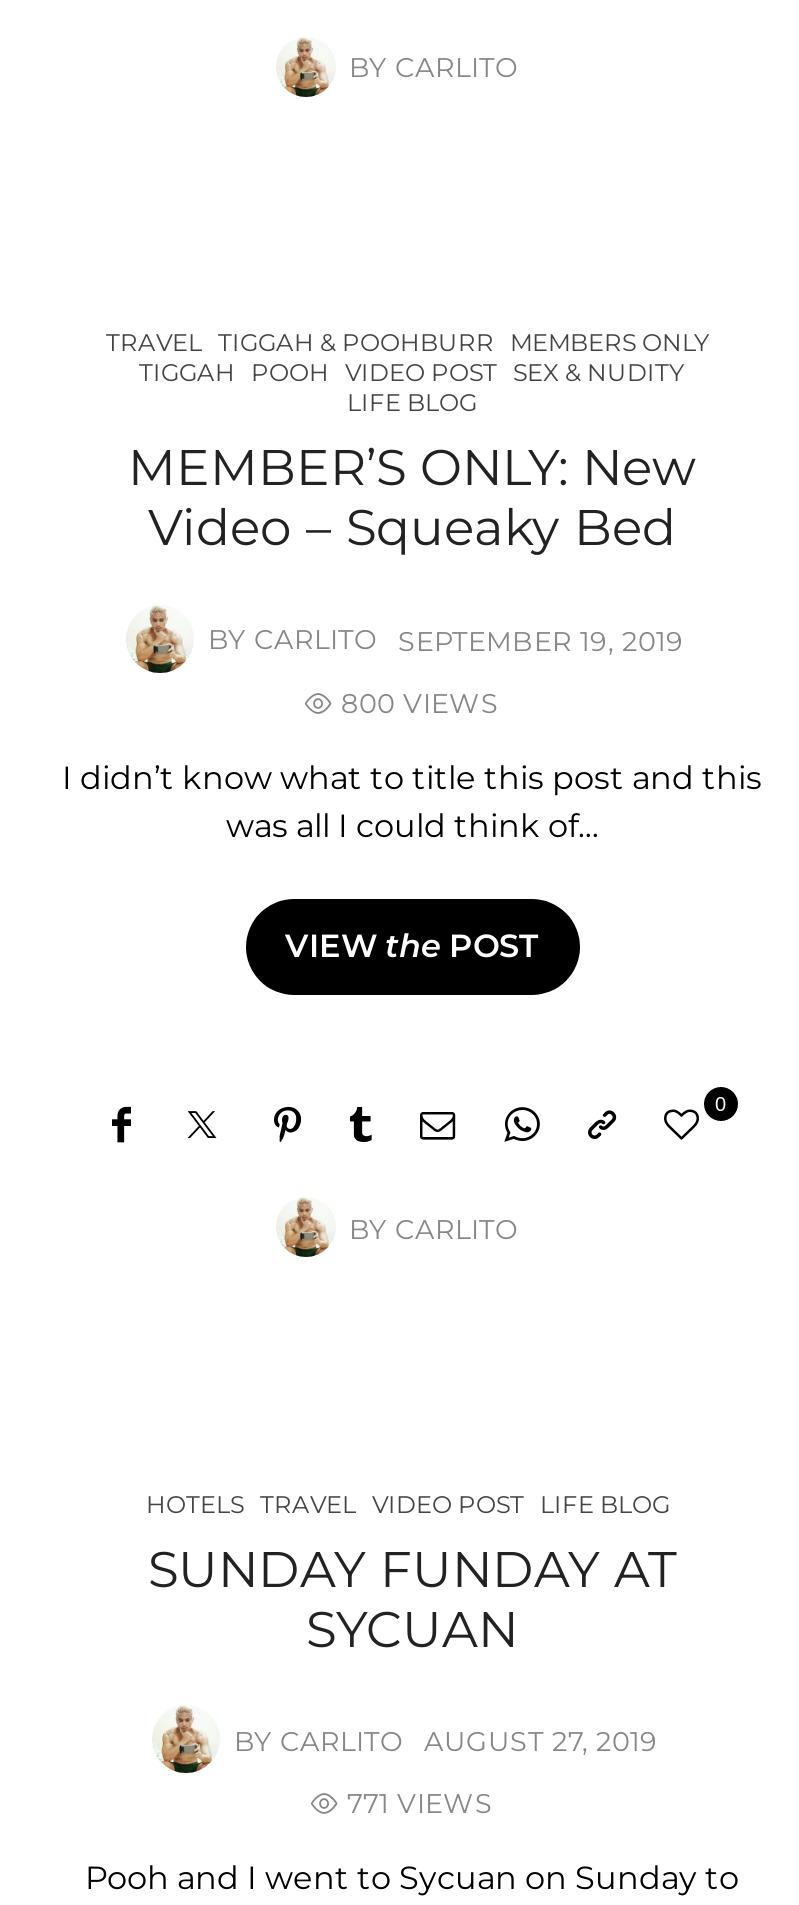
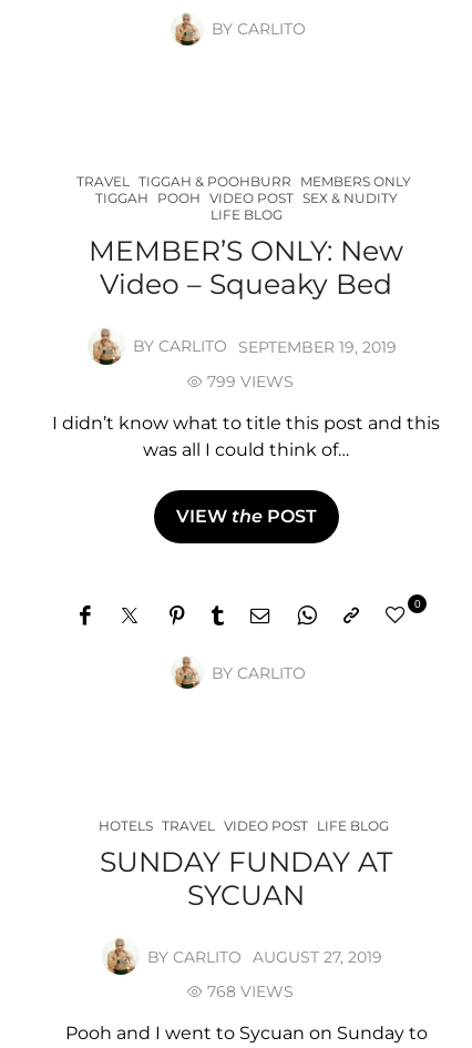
[341,687,499,719] 800 VIEWS -> [207,372,294,390] 799 VIEWS
[347,1787,493,1819] 771 VIEWS -> [207,983,294,1001] 768 VIEWS

